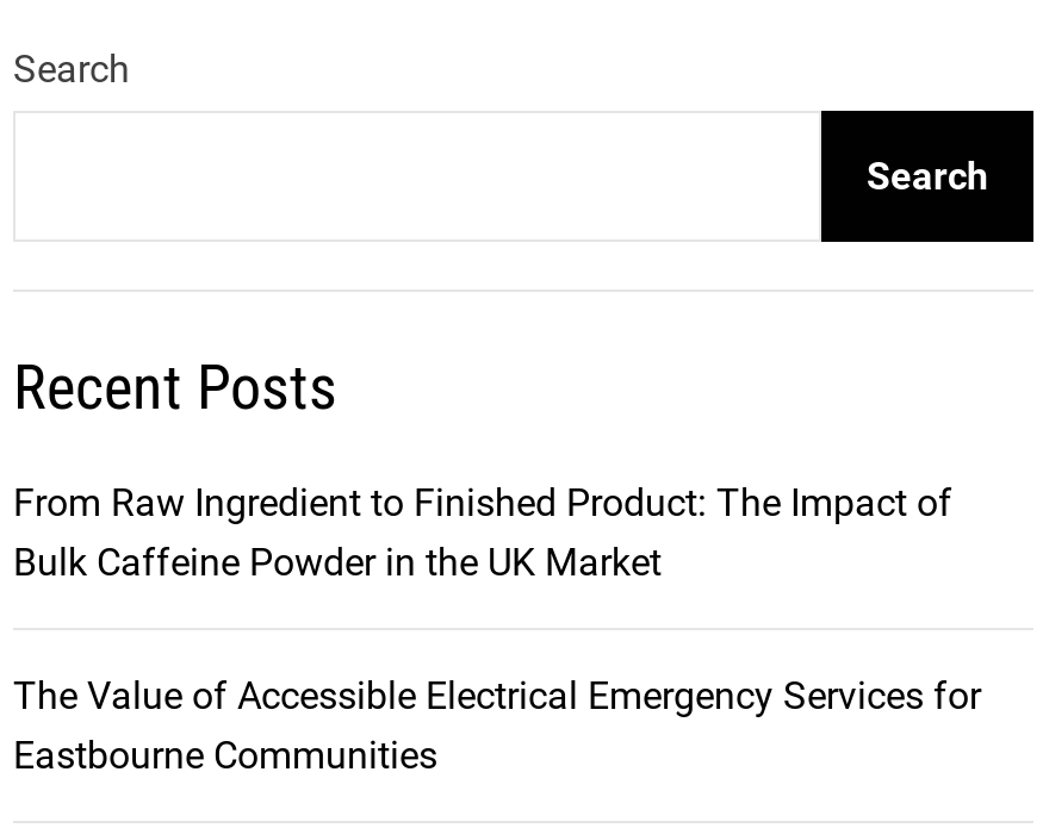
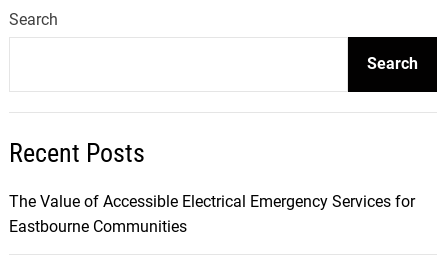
[13,480,952,585] From Raw Ingredient to Finished Product: The Impact of | Bulk Caffeine Powder in the UK Market -> none

